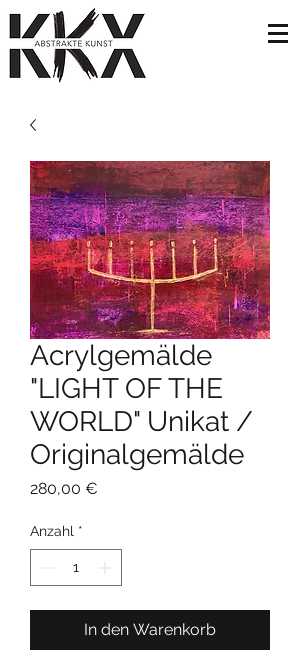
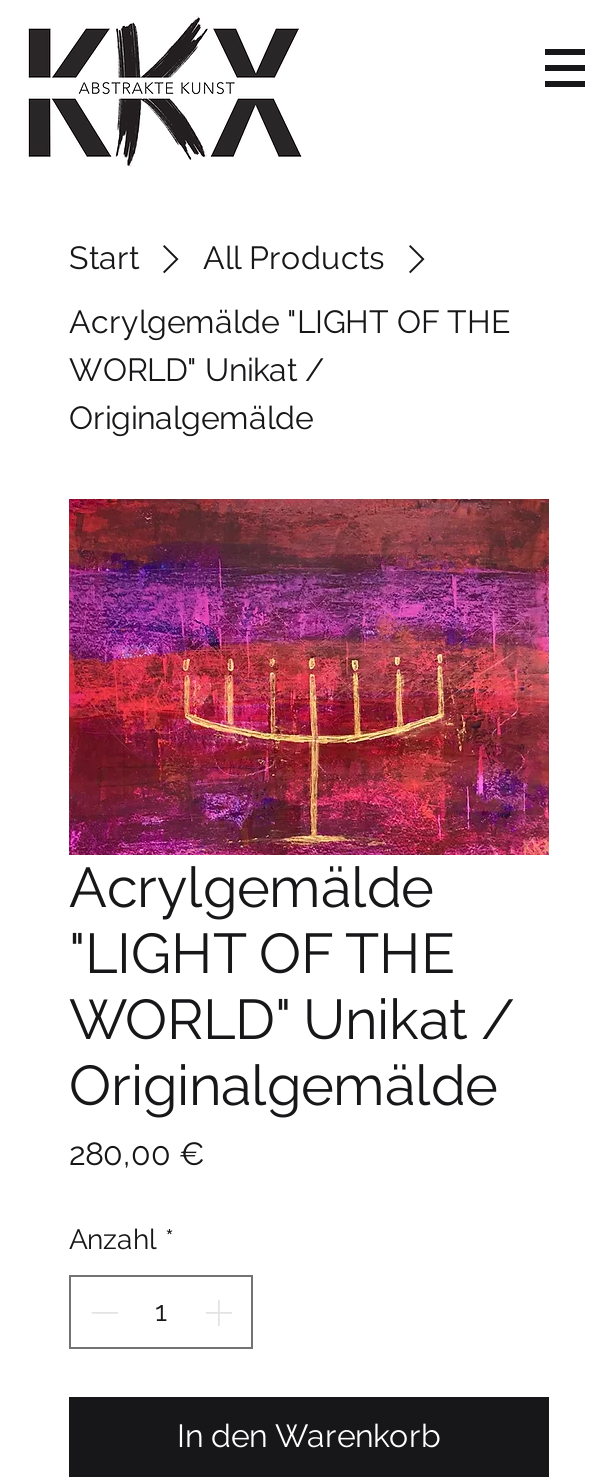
none -> [69,239,511,437] Start | All Products | Acrylgemälde "LIGHT OF THE | WORLD" Unikat / | Originalgemälde

